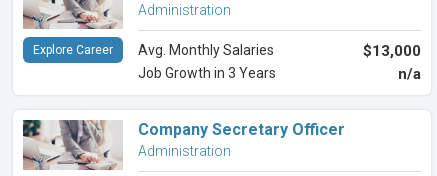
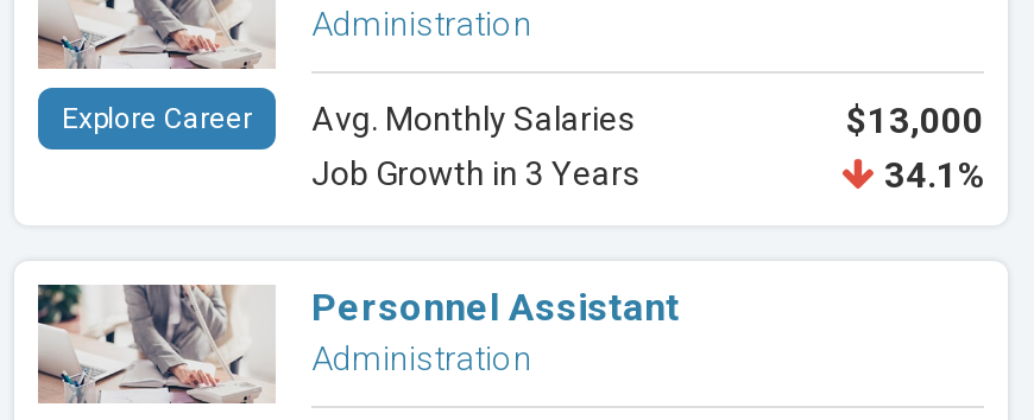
[398,65,421,83] n/a -> [875,154,984,197] 34.1%
[138,120,345,139] Company Secretary Officer -> [311,285,680,330] Personnel Assistant

